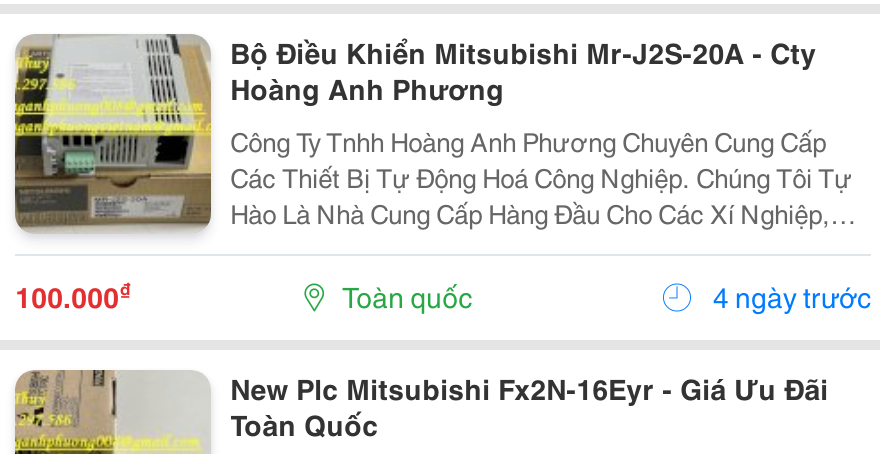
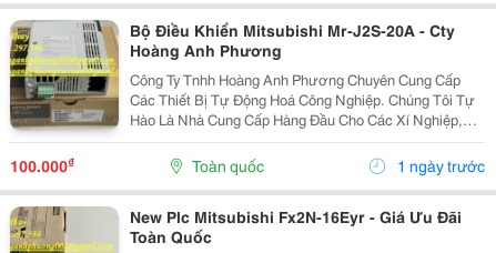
[707,276,871,316] 4 ngày trước -> [394,154,485,176] 1 ngày trước

